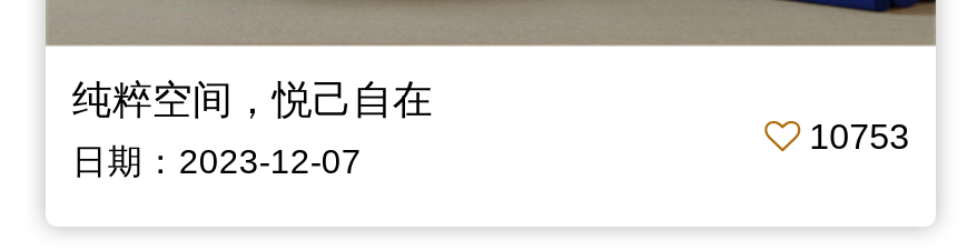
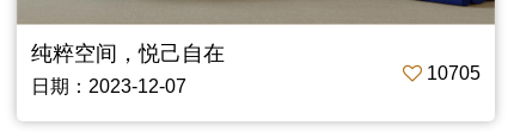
[801,117,910,154] 10753 -> [422,62,481,83] 10705

